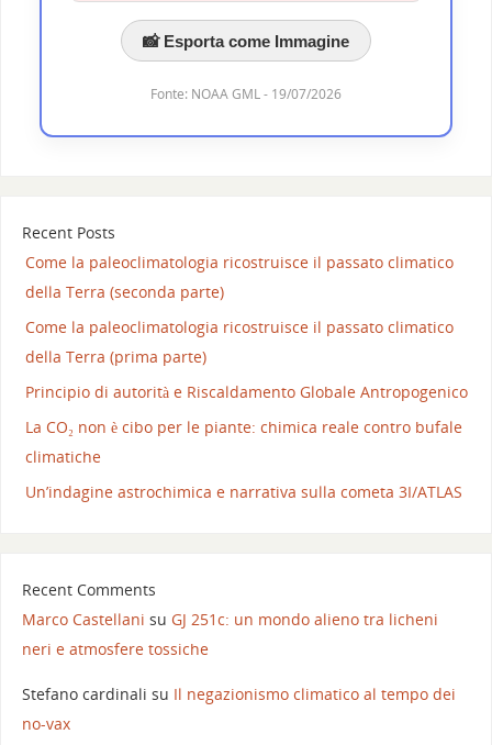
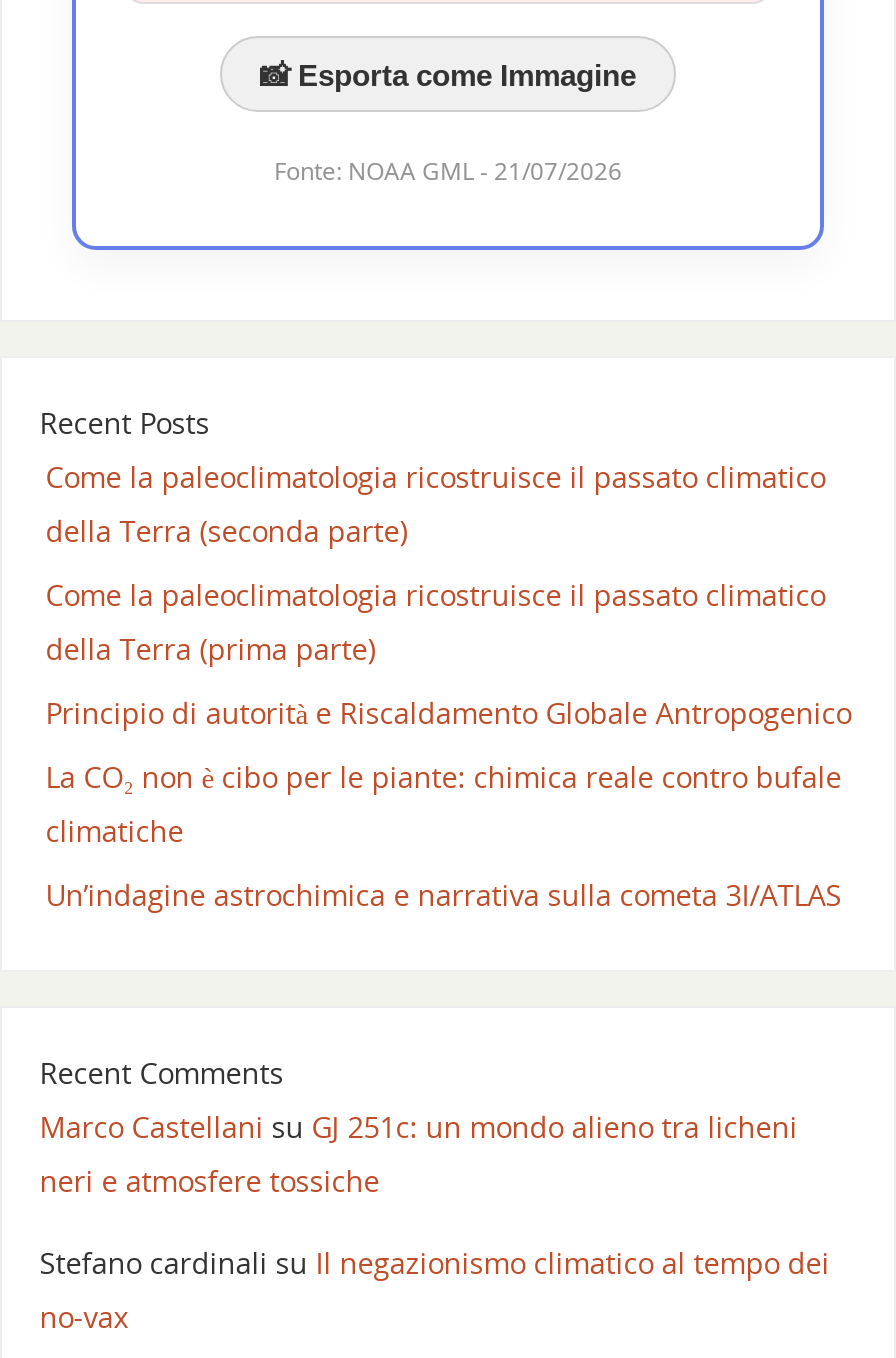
[150,85,342,104] Fonte: NOAA GML - 19/07/2026 -> [274,154,622,188] Fonte: NOAA GML - 21/07/2026

